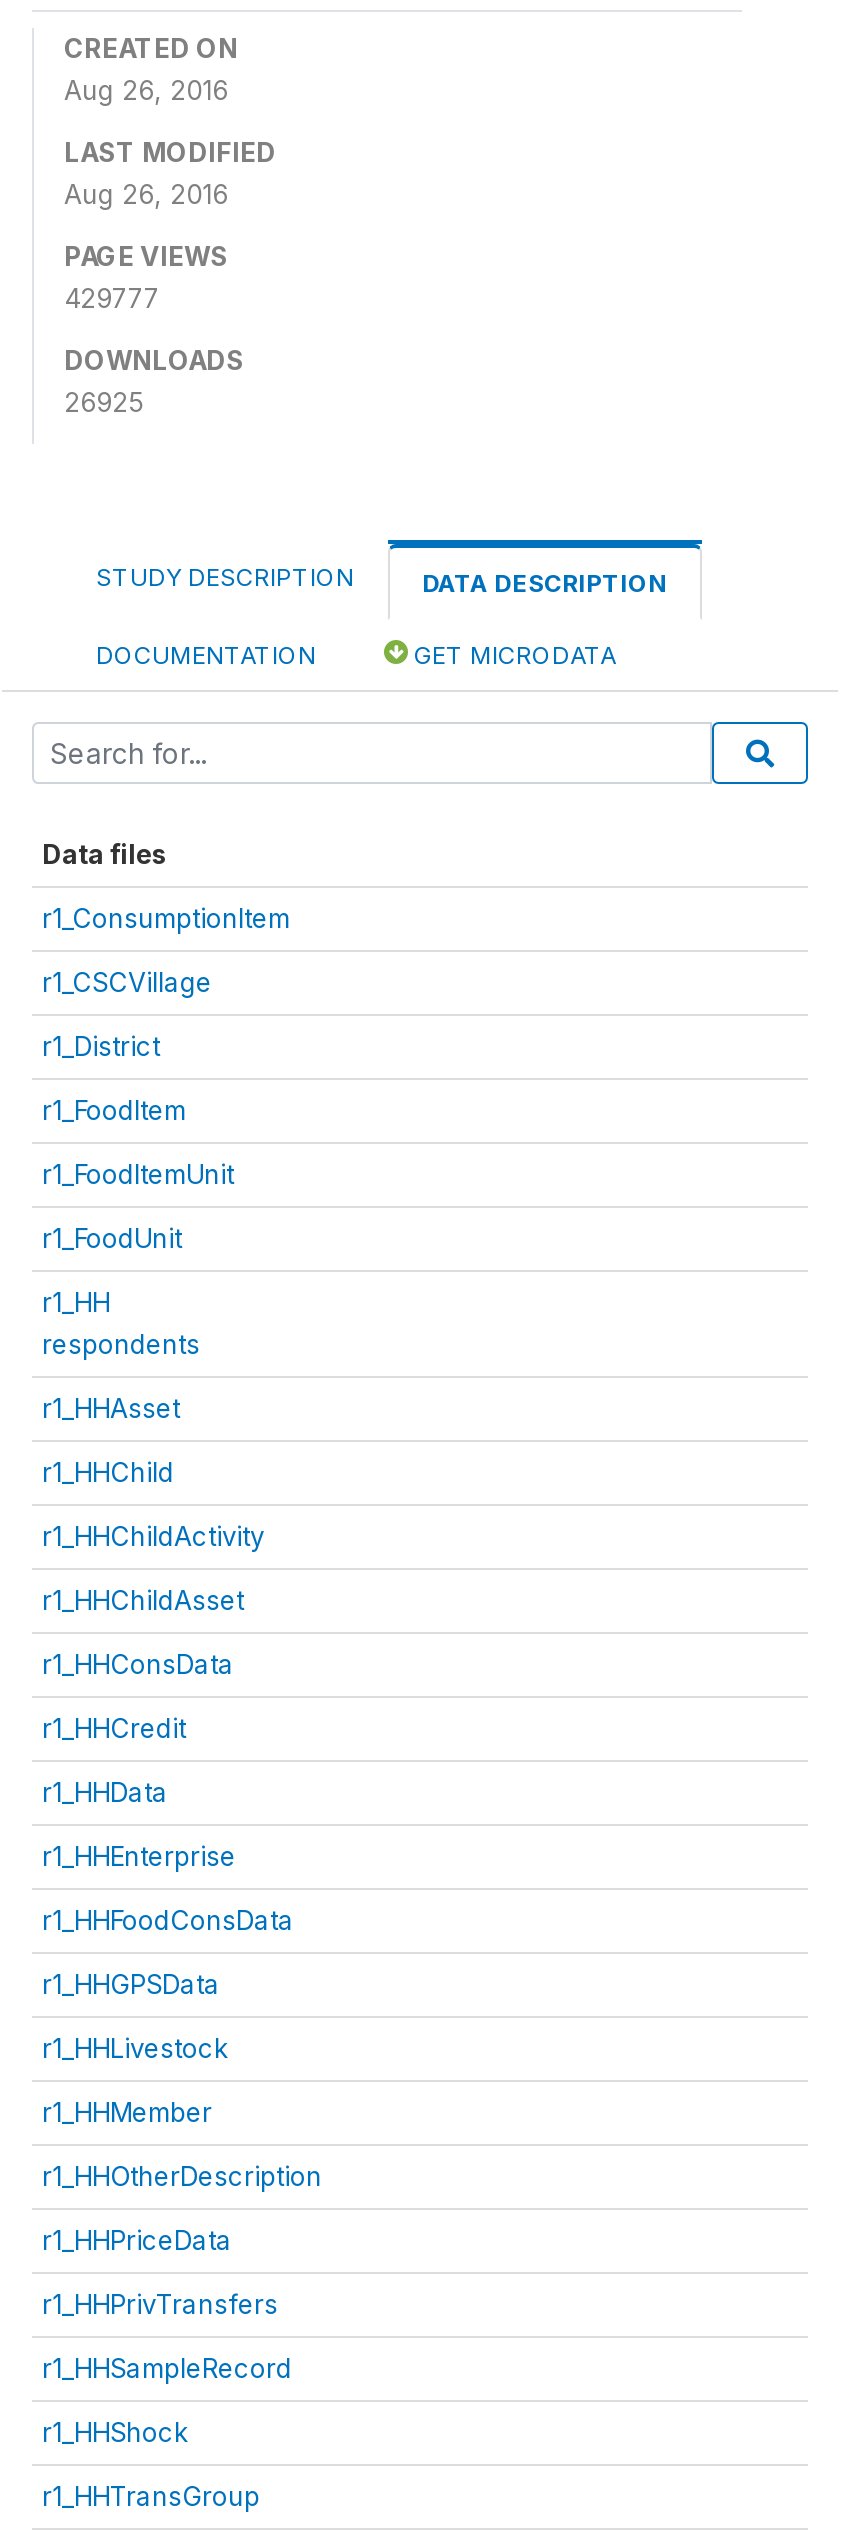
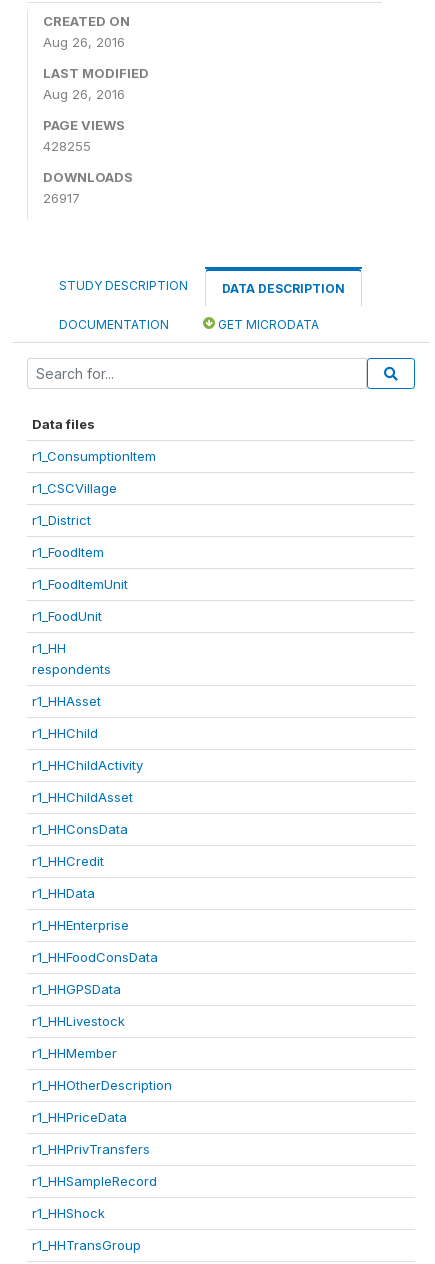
[64,281,160,313] 429777 -> [43,138,91,154] 428255
[64,385,144,417] 26925 -> [43,190,80,206] 26917

